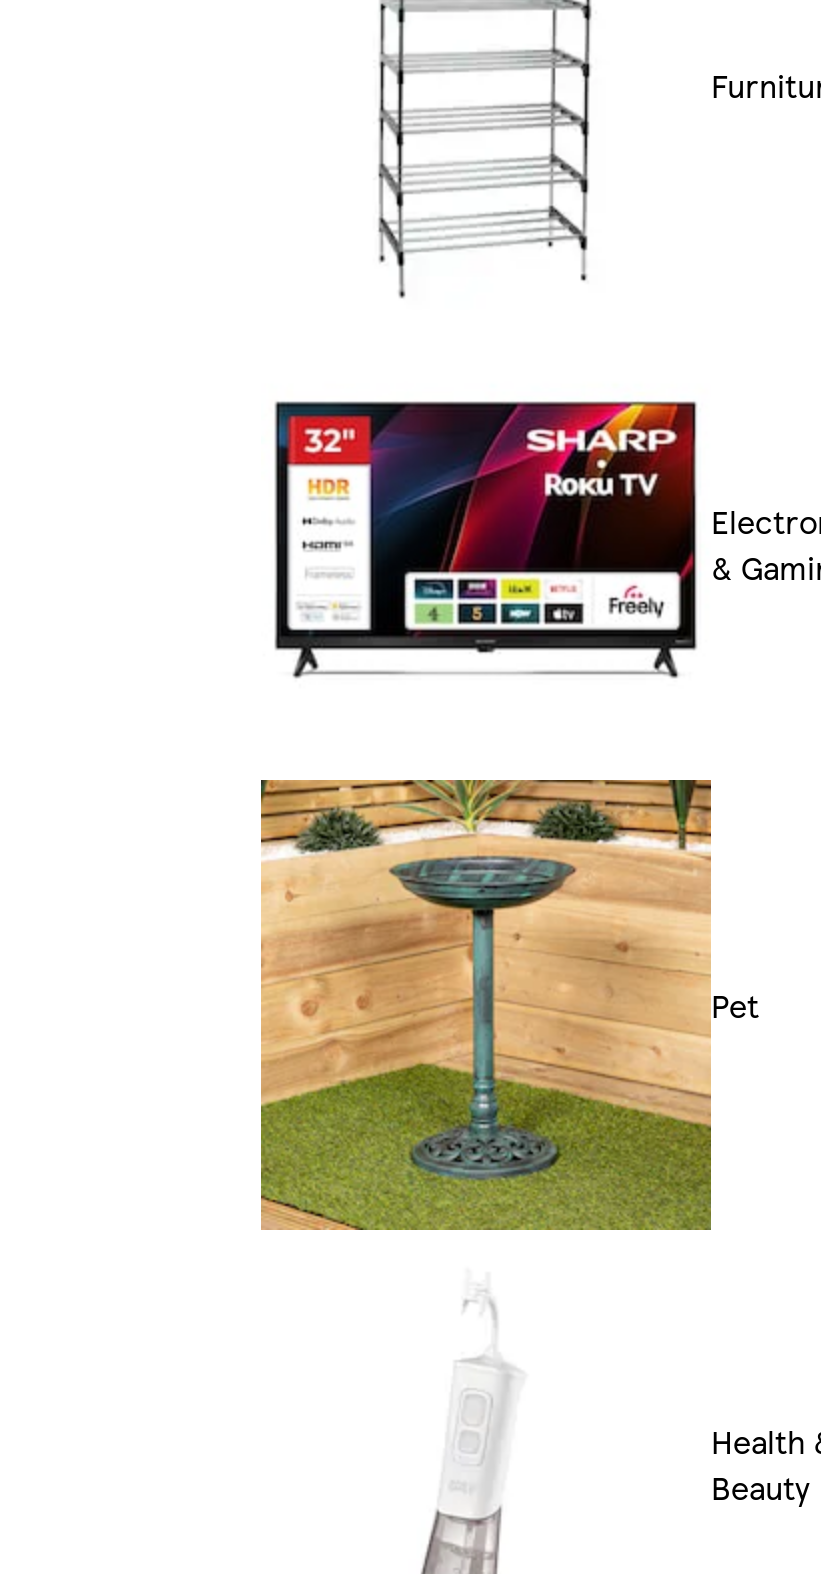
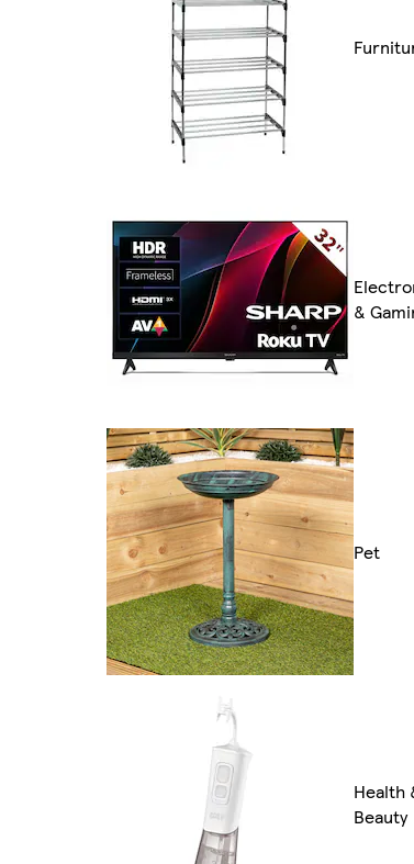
[271,402,701,682] [image] -> [111,221,349,375] [image]

